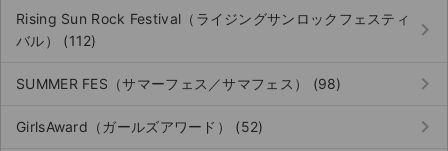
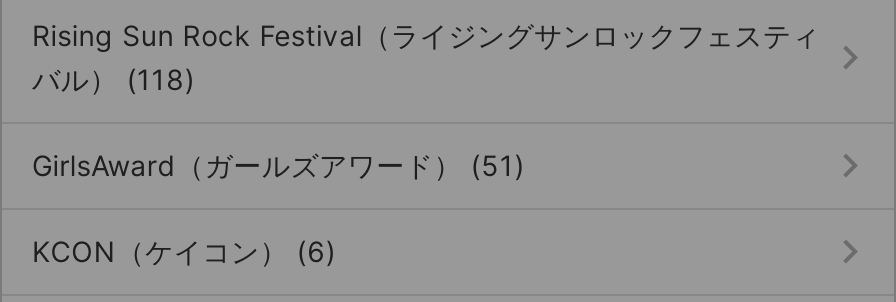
[16,32,97,49] バル） (112) -> [32,62,195,96] バル） (118)
[16,75,342,92] SUMMER FES（サマーフェス／サマフェス） (98) -> [32,148,525,182] GirlsAward（ガールズアワード） (51)
[16,118,263,135] GirlsAward（ガールズアワード） (52) -> [32,234,336,268] KCON（ケイコン） (6)

